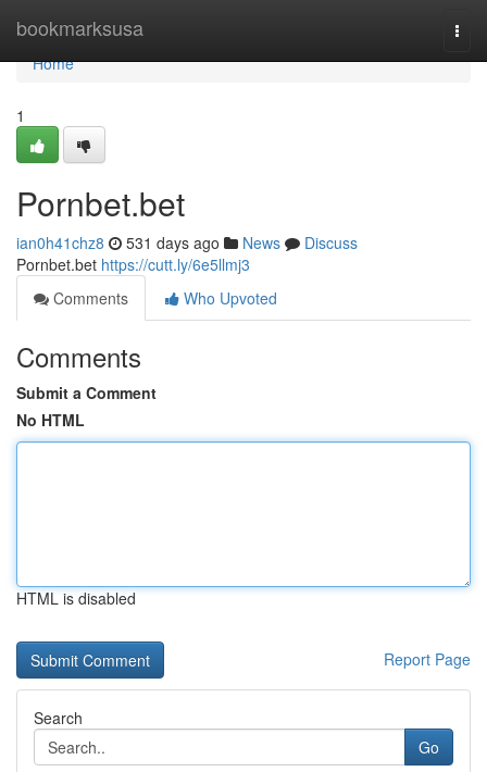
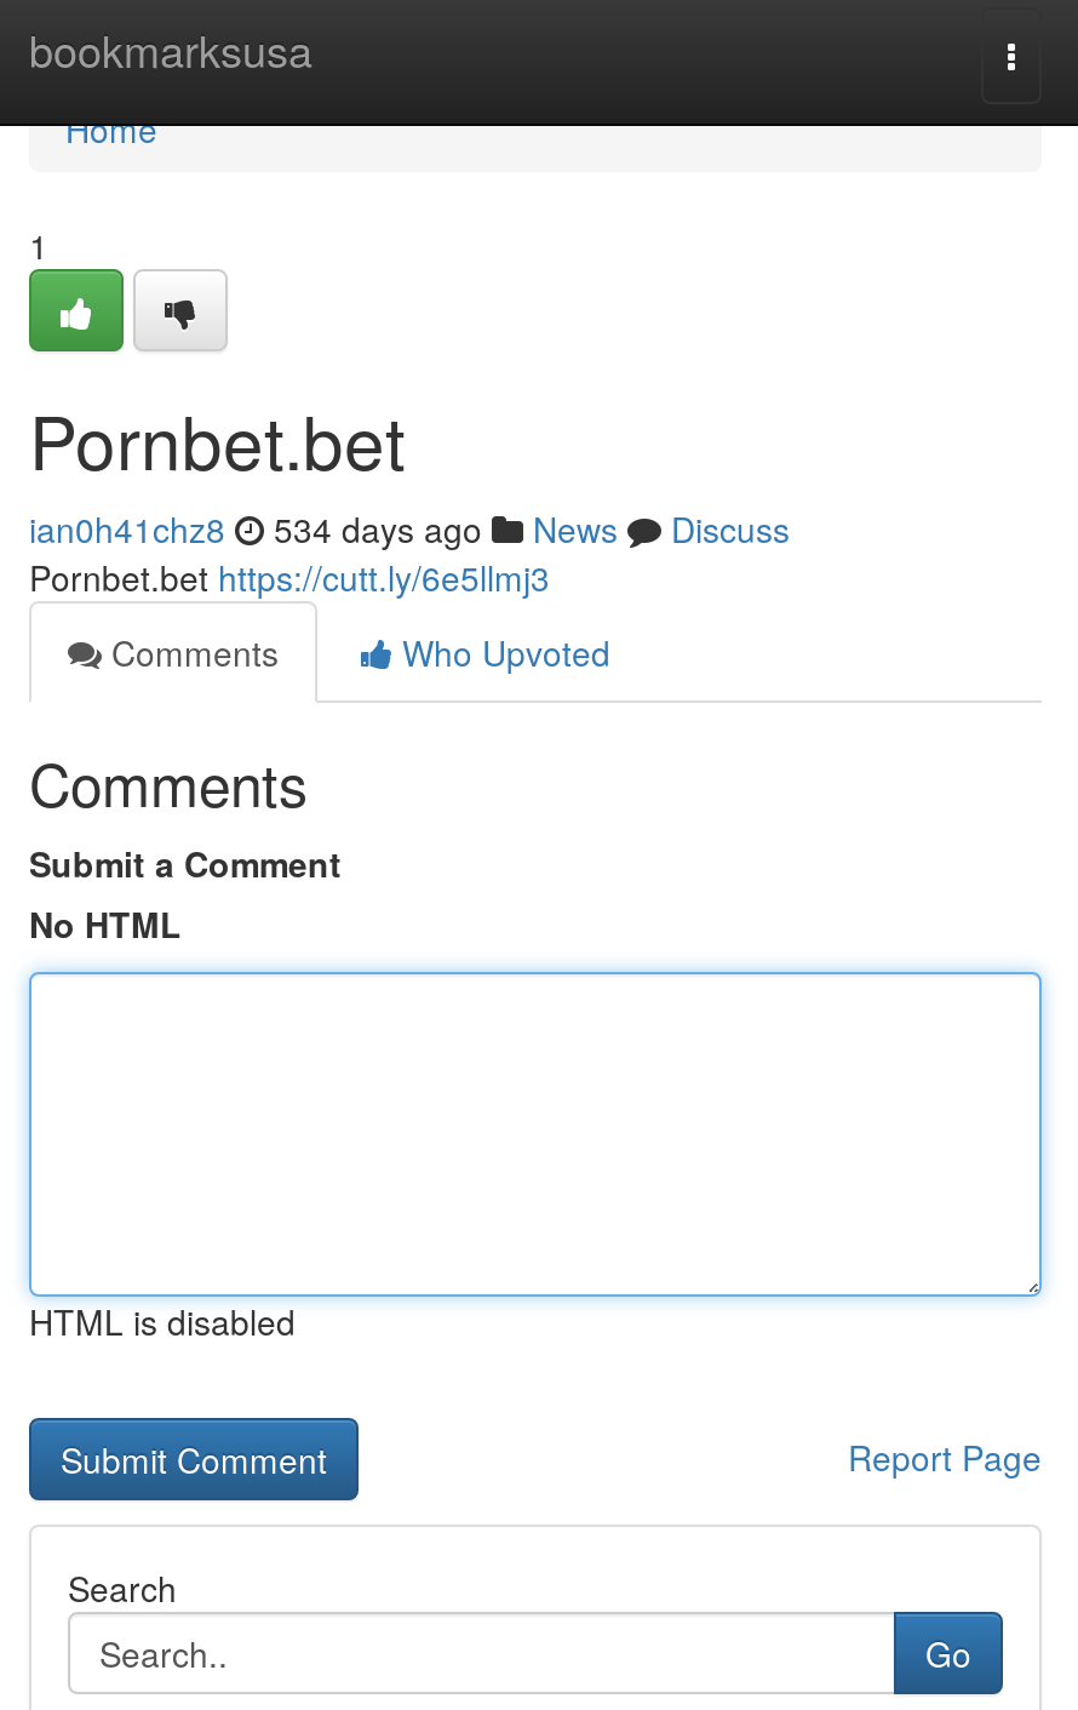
[16,232,358,253] ian0h41chz8 531 days ago News Discuss -> [29,504,790,553] ian0h41chz8 534 days ago News Discuss

